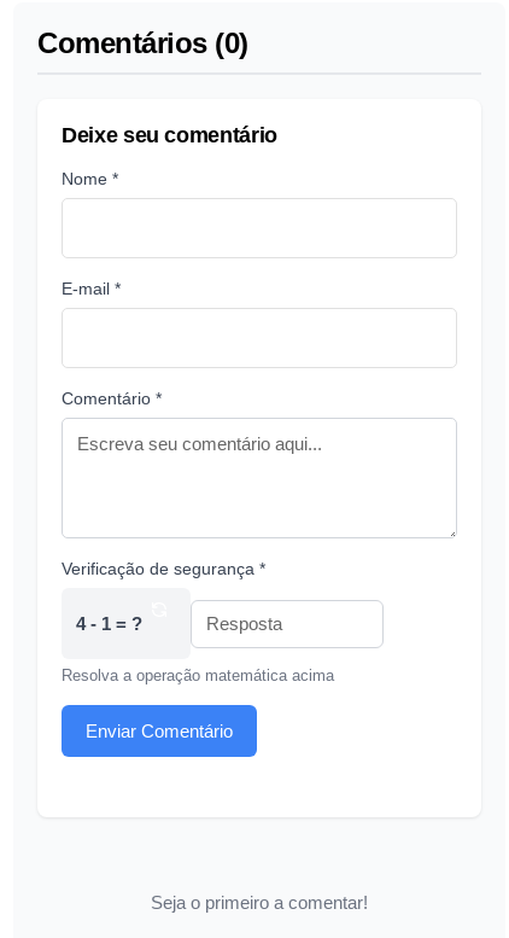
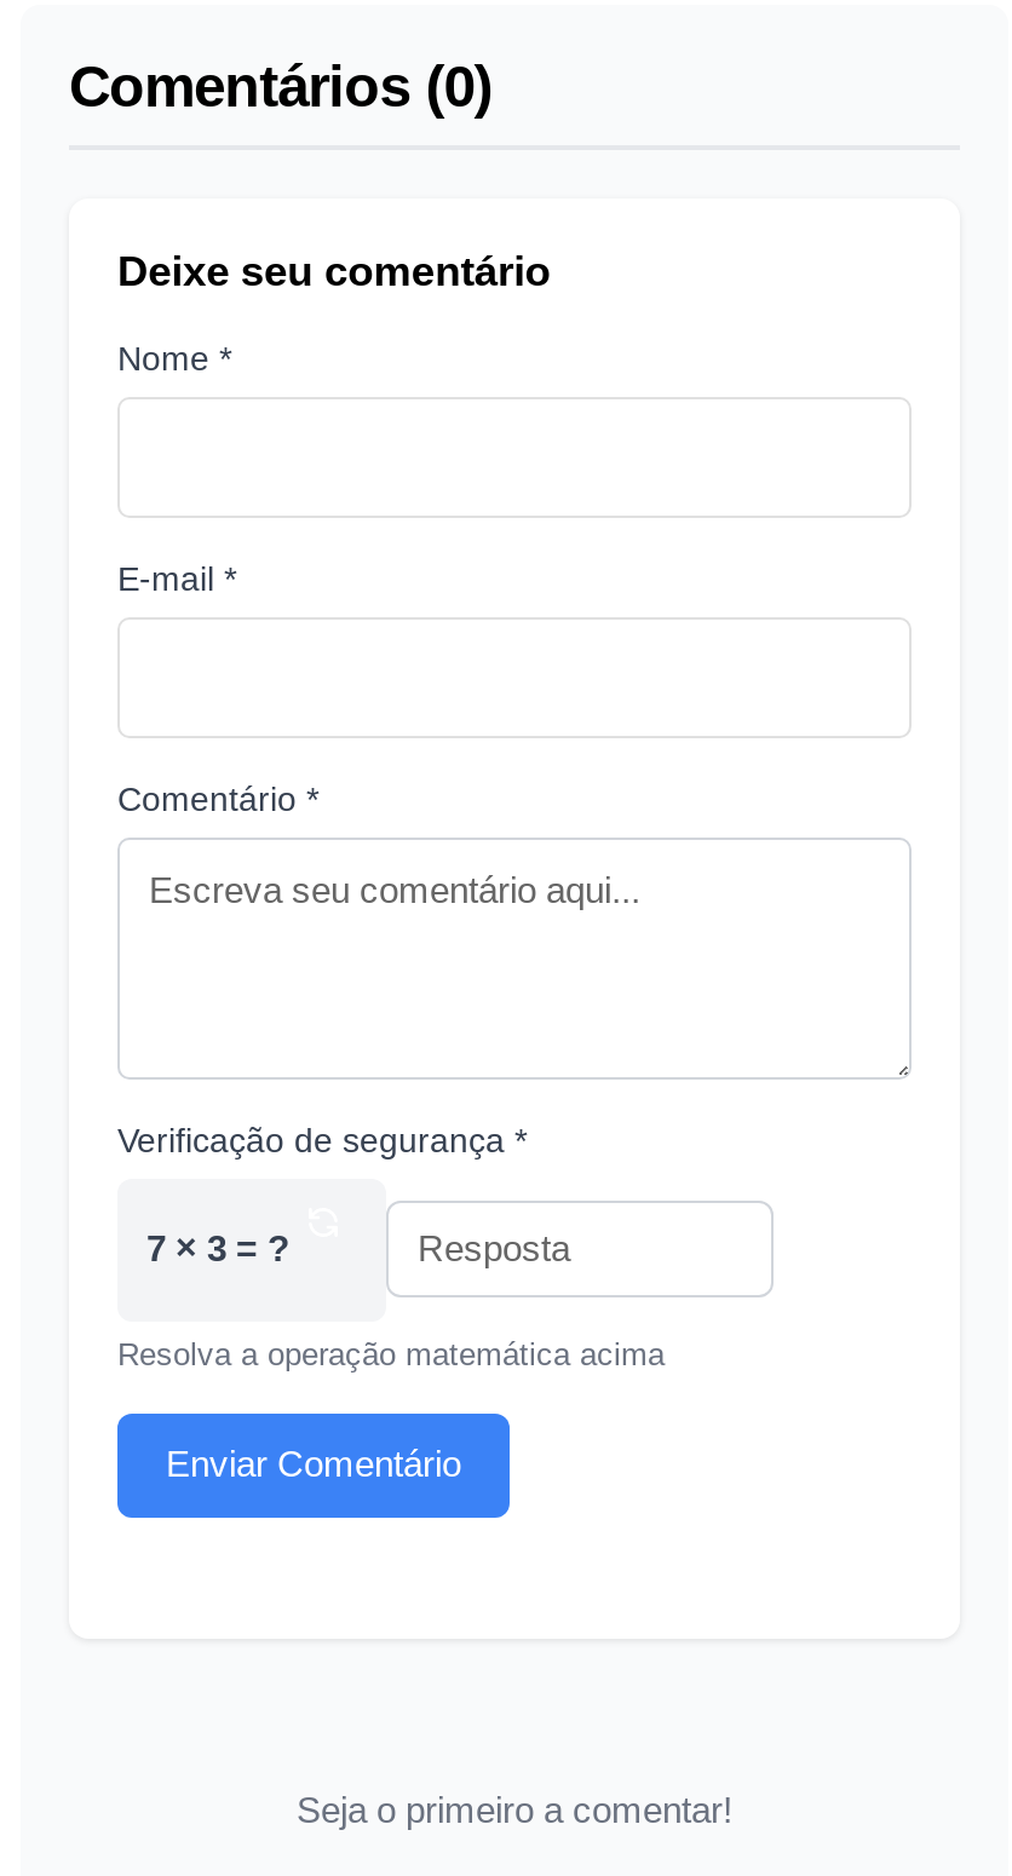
[76,613,142,633] 4 - 1 = ? -> [146,1228,289,1269] 7 × 3 = ?

